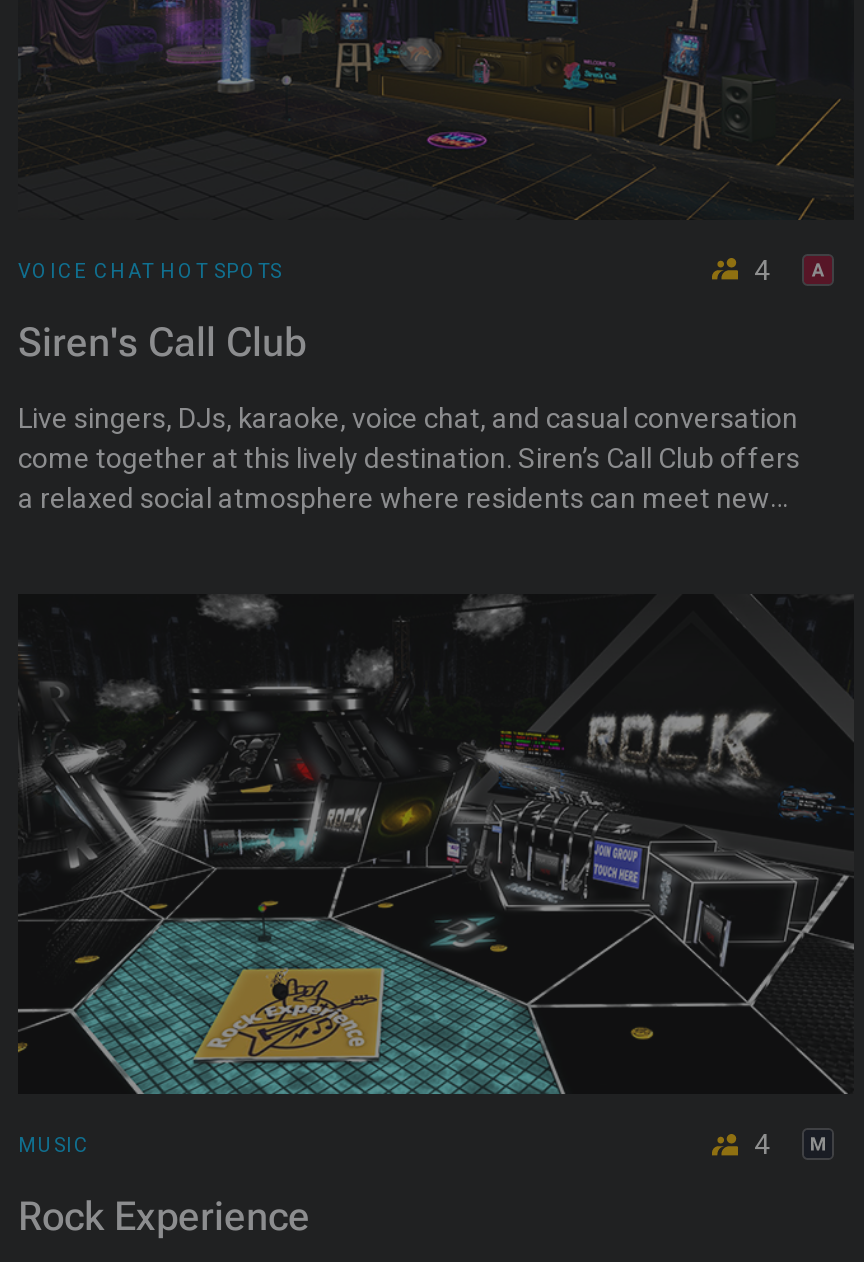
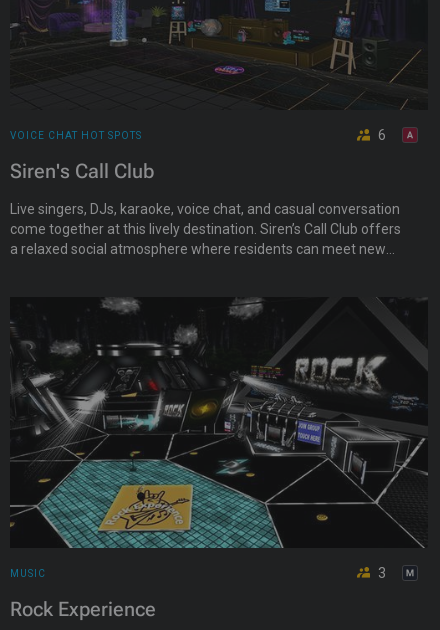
[754,254,770,286] 4 -> [378,127,386,143] 6
[754,1129,770,1161] 4 -> [378,565,386,581] 3

